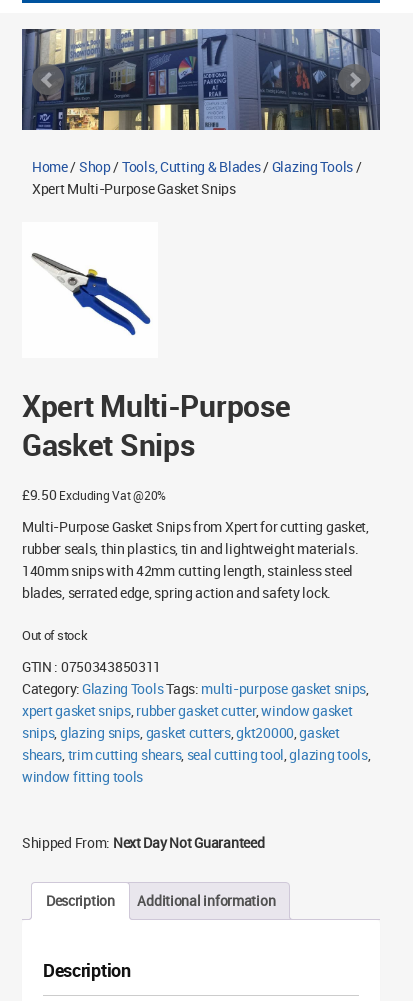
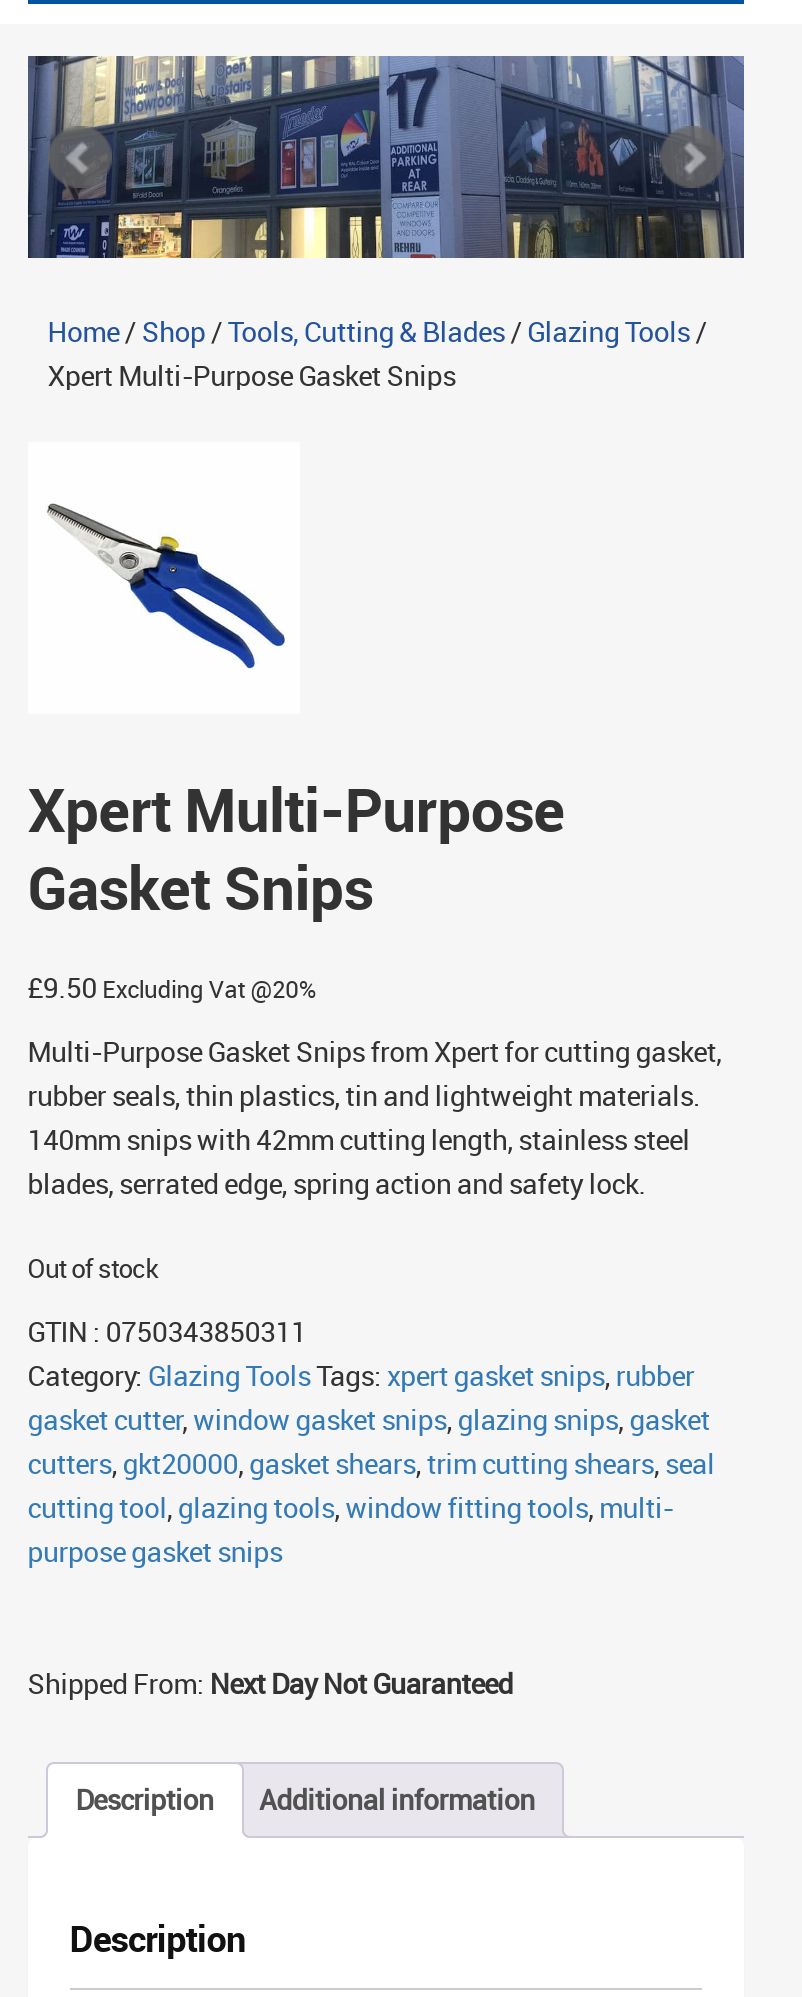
[22,679,370,786] Category: Glazing Tools Tags: multi-purpose gasket snips, | xpert gasket snips, rubber gasket cutter,window gasket | snips, glazing snips, gasket cutters, gkt20000, gasket | shears, trim cutting shears, seal cutting tool, glazing tools, | window fitting tools -> [28,1356,715,1570] Category: Glazing Tools Tags: xpert gasket snips, rubber | gasket cutter, window gasket snips, glazing snips, gasket | cutters, gkt20000, gasket shears, trim cutting shears, seal | cutting tool, glazing tools, window fitting tools, multi- | purpose gasket snips

